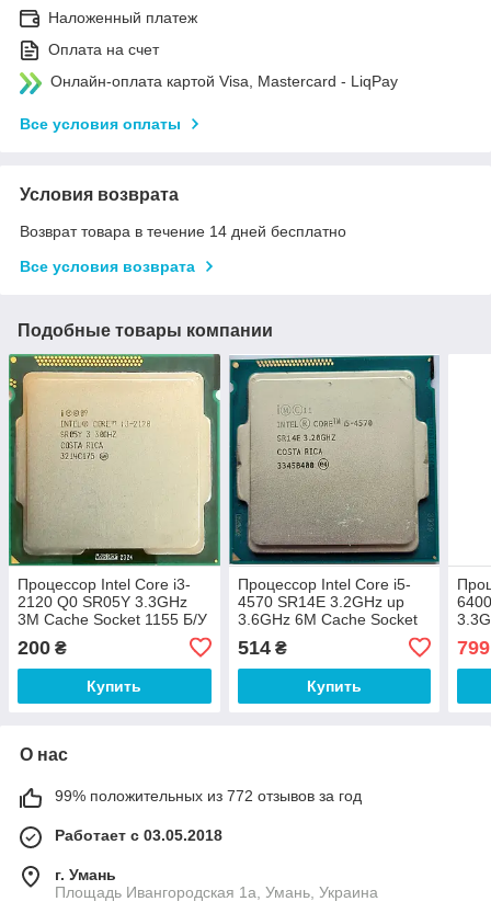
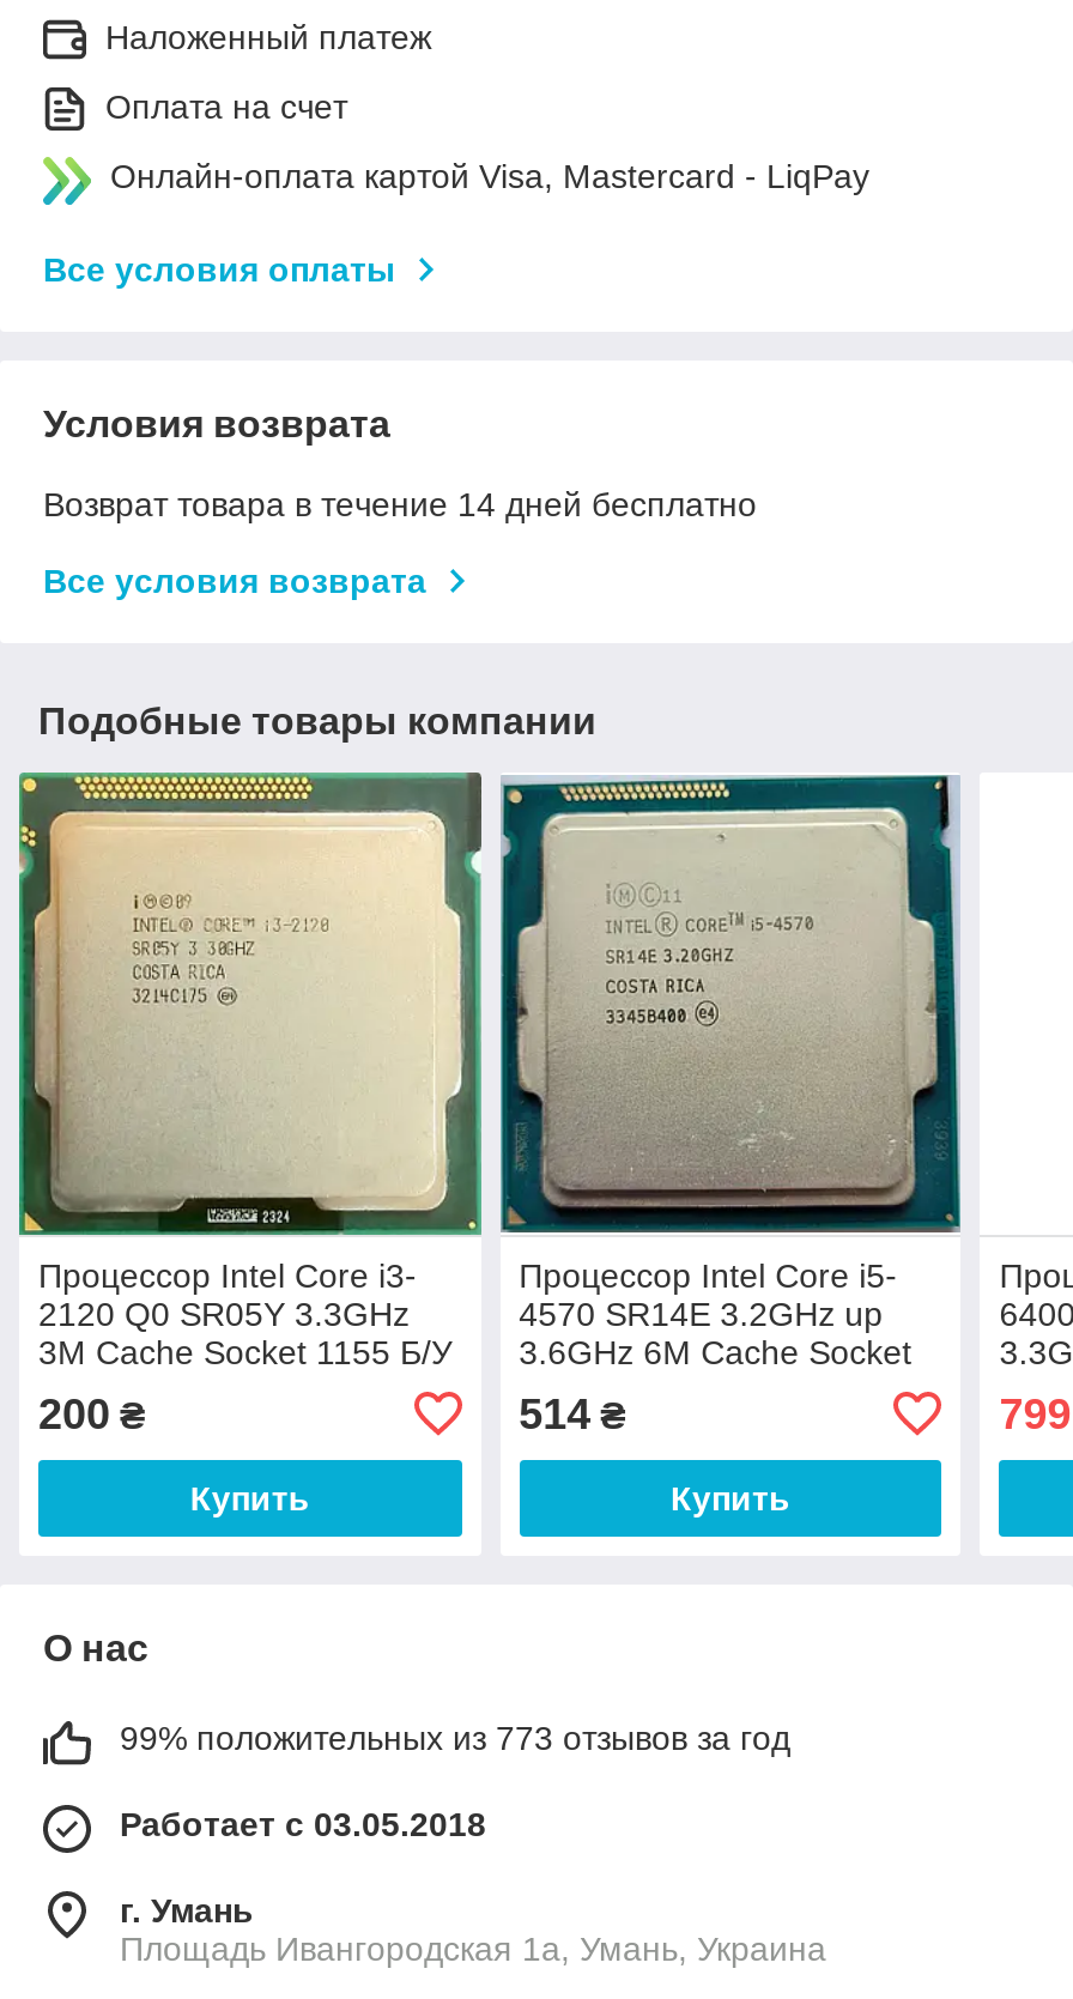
[55,787,362,804] 99% положительных из 772 отзывов за год -> [120,1718,790,1757] 99% положительных из 773 отзывов за год

